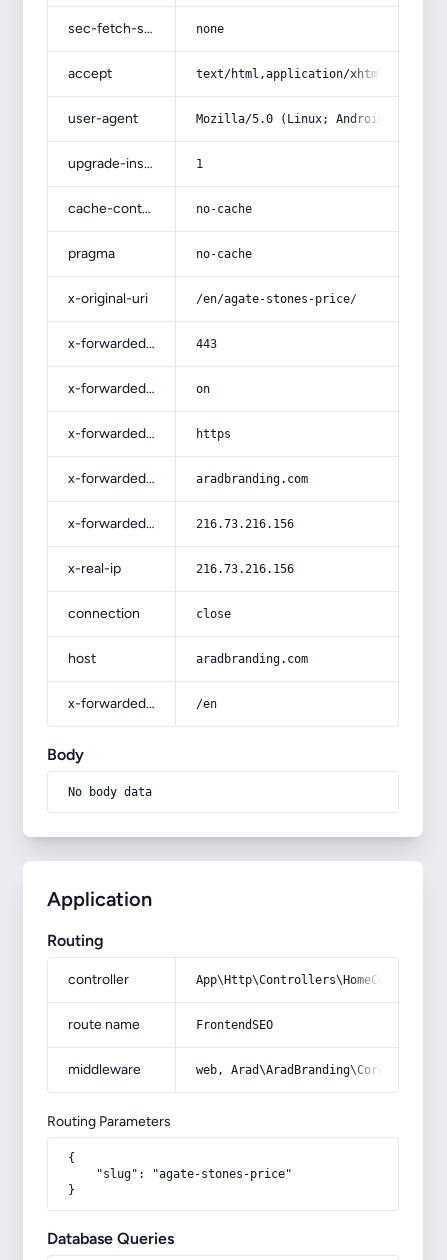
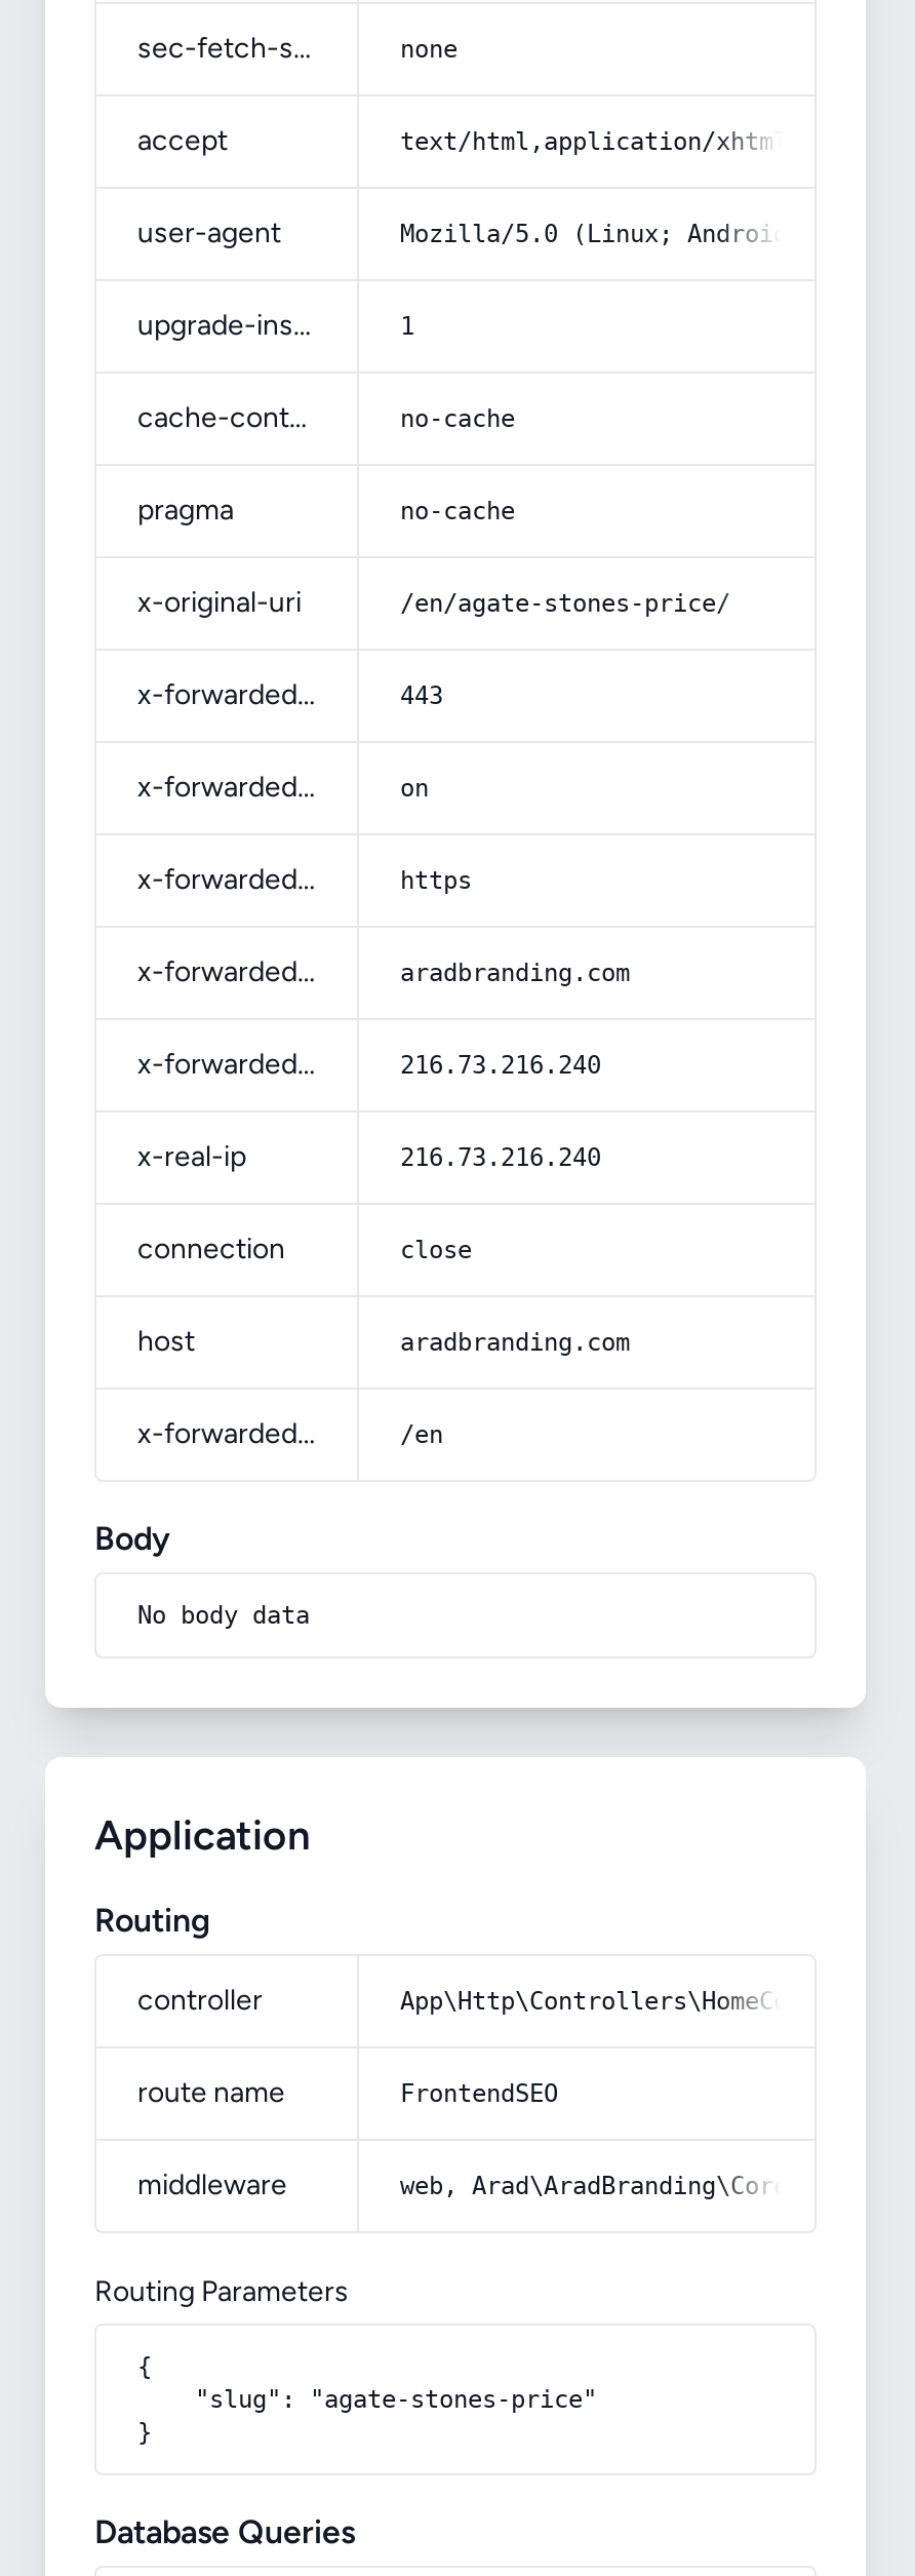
[196,517,294,531] 216.73.216.156 -> [400,1051,601,1080] 216.73.216.240
[196,562,294,576] 216.73.216.156 -> [400,1143,601,1172] 216.73.216.240

